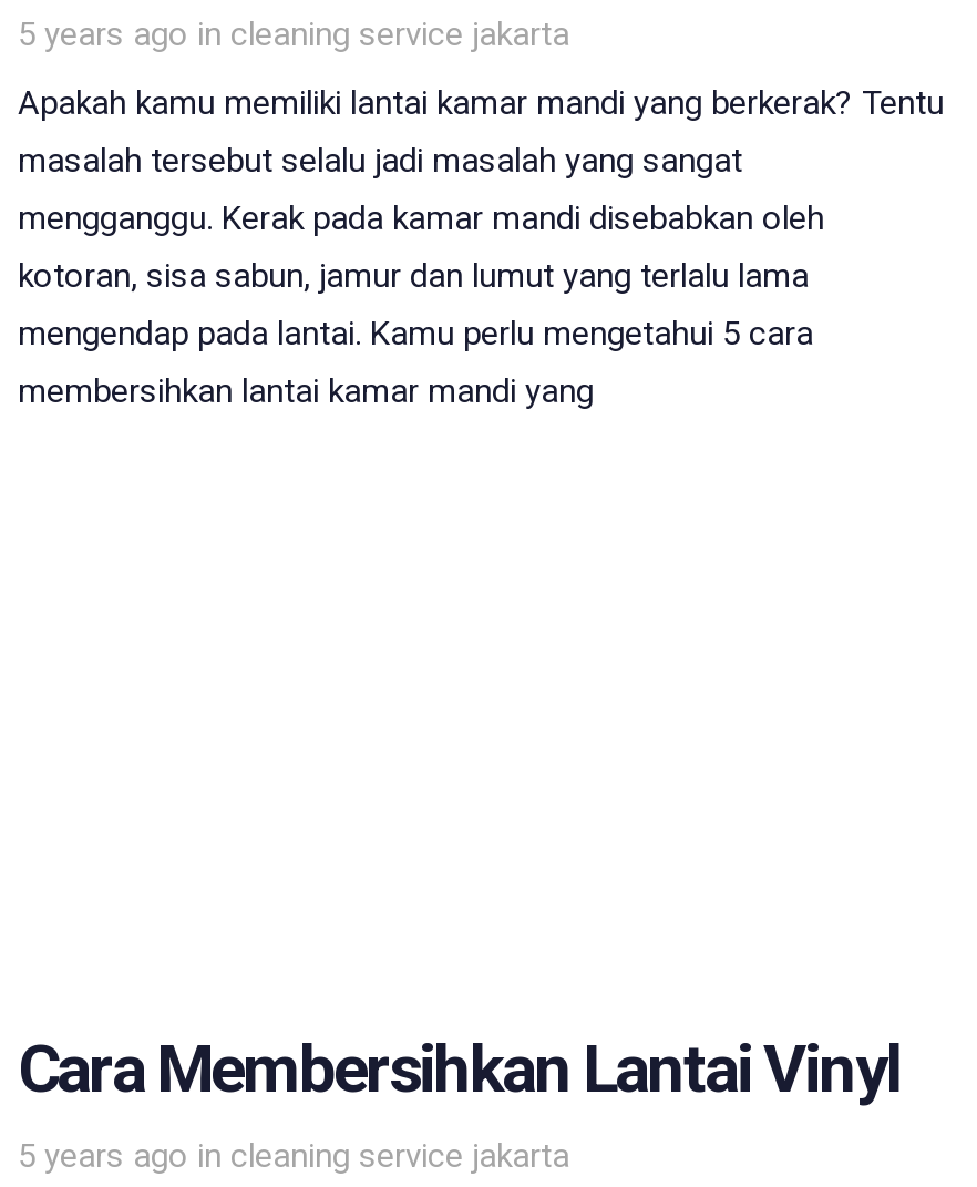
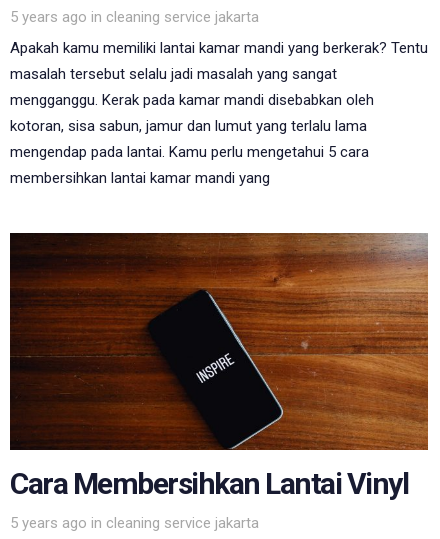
none -> [9,232,429,451] [image]

